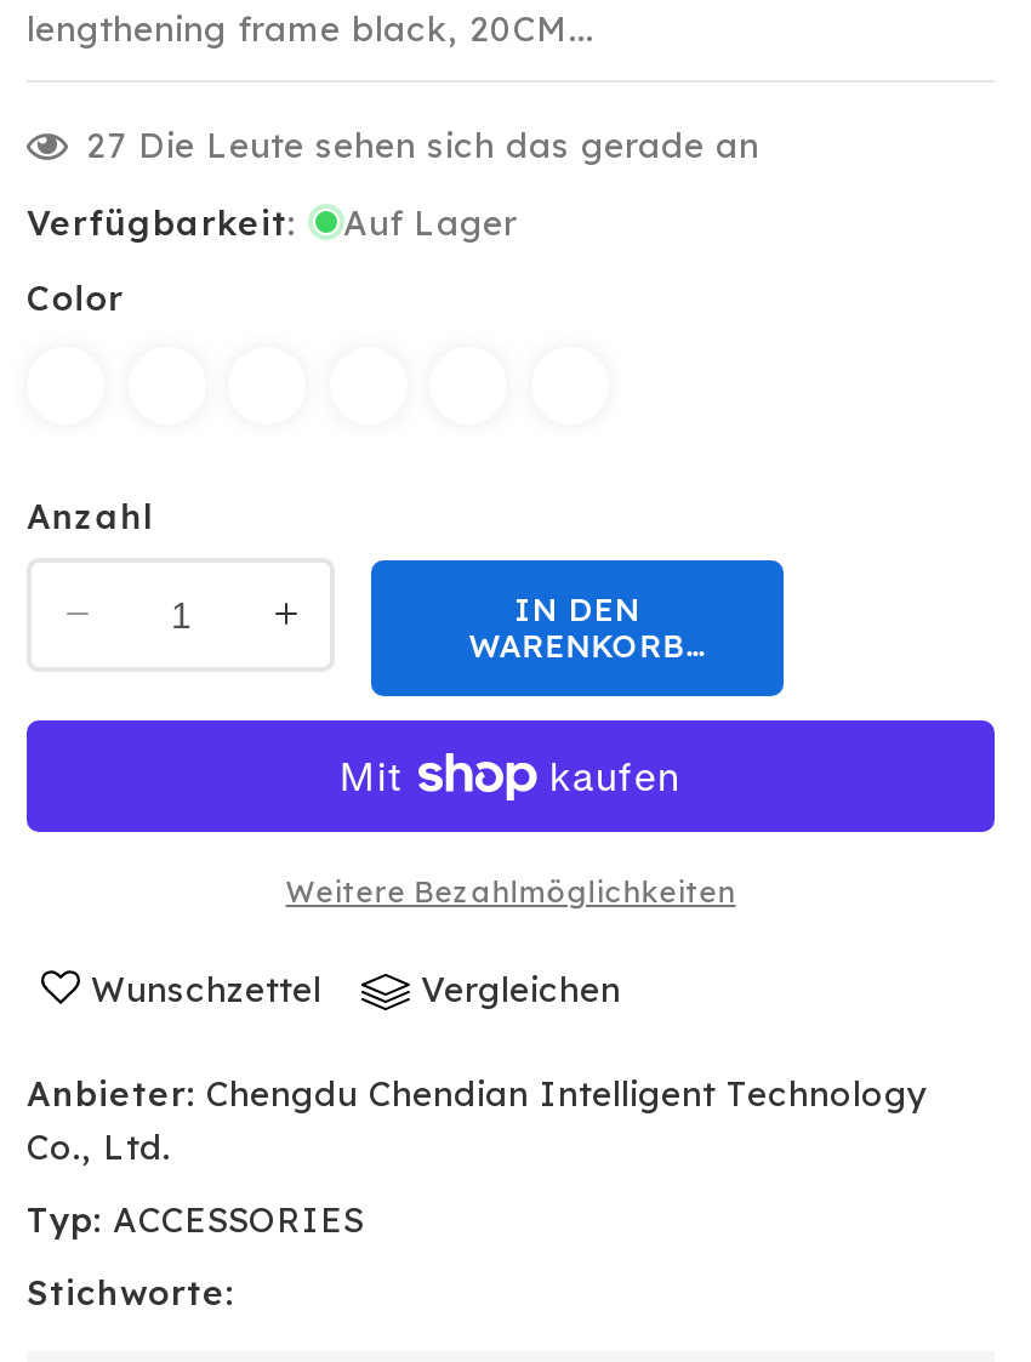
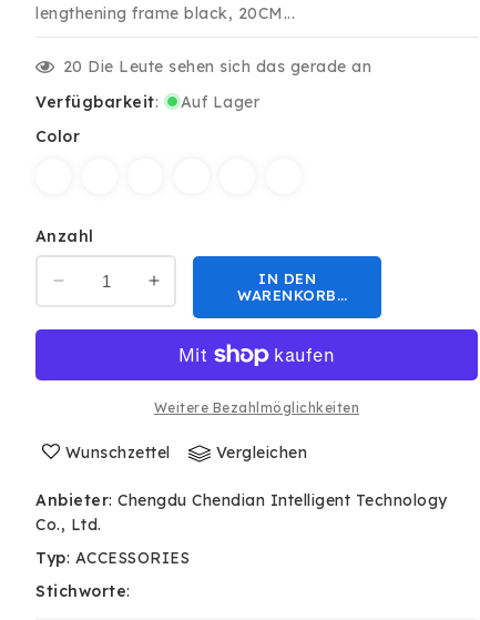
[86,123,759,166] 27 Die Leute sehen sich das gerade an -> [63,56,371,76] 20 Die Leute sehen sich das gerade an

